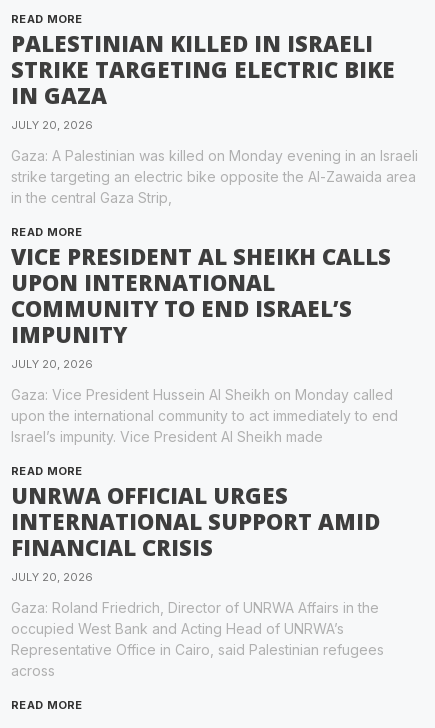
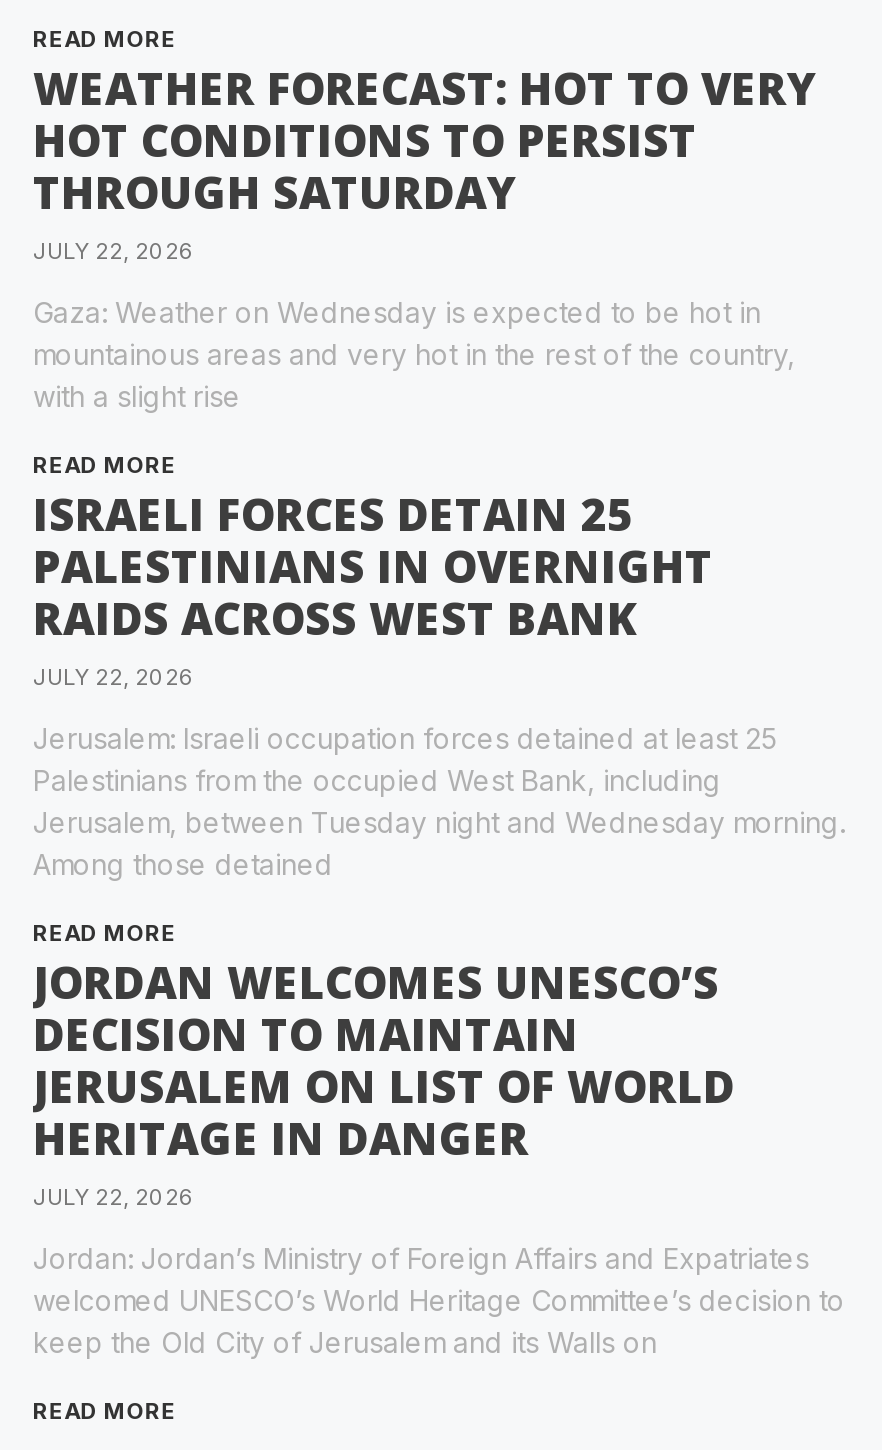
[11,28,395,132] PALESTINIAN KILLED IN ISRAELI | STRIKE TARGETING ELECTRIC BIKE | IN GAZA | JULY 20, 2026 -> [33,58,815,266] WEATHER FORECAST: HOT TO VERY | HOT CONDITIONS TO PERSIST | THROUGH SATURDAY | JULY 22, 2026
[11,147,418,206] Gaza: A Palestinian was killed on Monday evening in an Israeli | strike targeting an electric bike opposite the Al-Zawaida area | in the central Gaza Strip, -> [33,296,795,414] Gaza: Weather on Wednesday is expected to be hot in | mountainous areas and very hot in the rest of the country, | with a slight rise
[11,241,391,371] VICE PRESIDENT AL SHEIKH CALLS | UPON INTERNATIONAL | COMMUNITY TO END ISRAEL’S | IMPUNITY | JULY 20, 2026 -> [33,484,713,692] ISRAELI FORCES DETAIN 25 | PALESTINIANS IN OVERNIGHT | RAIDS ACROSS WEST BANK | JULY 22, 2026
[11,386,398,445] Gaza: Vice President Hussein Al Sheikh on Monday called | upon the international community to act immediately to end | Israel’s impunity. Vice President Al Sheikh made -> [33,722,845,882] Jerusalem: Israeli occupation forces detained at least 25 | Palestinians from the occupied West Bank, including | Jerusalem, between Tuesday night and Wednesday morning. | Among those detained
[11,480,380,584] UNRWA OFFICIAL URGES | INTERNATIONAL SUPPORT AMID | FINANCIAL CRISIS | JULY 20, 2026 -> [33,952,735,1212] JORDAN WELCOMES UNESCO’S | DECISION TO MAINTAIN | JERUSALEM ON LIST OF WORLD | HERITAGE IN DANGER | JULY 22, 2026
[11,599,384,679] Gaza: Roland Friedrich, Director of UNRWA Affairs in the | occupied West Bank and Acting Head of UNRWA’s | Representative Office in Cairo, said Palestinian refugees | across -> [33,1242,845,1360] Jordan: Jordan’s Ministry of Foreign Affairs and Expatriates | welcomed UNESCO’s World Heritage Committee’s decision to | keep the Old City of Jerusalem and its Walls on

